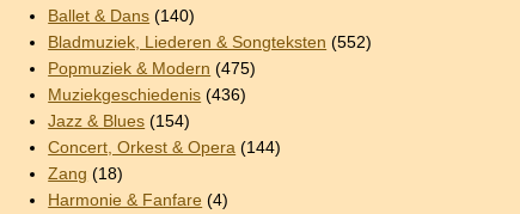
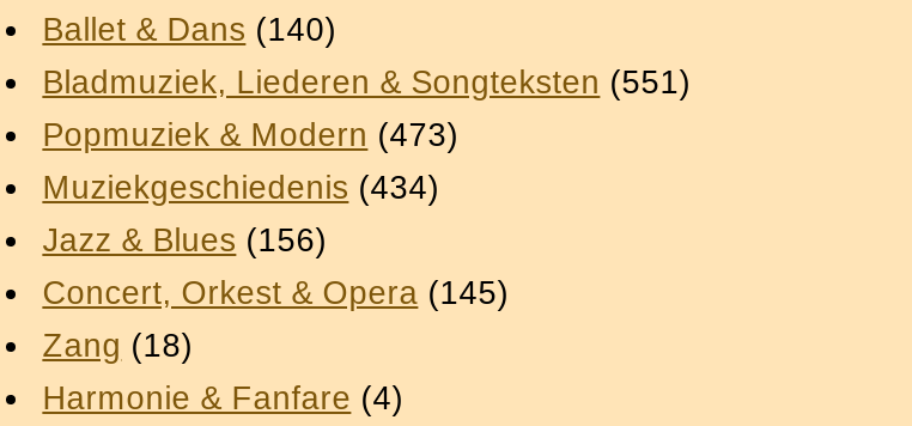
[48,33,372,51] Bladmuziek, Liederen & Songteksten (552) -> [42,64,691,100] Bladmuziek, Liederen & Songteksten (551)
[48,59,256,77] Popmuziek & Modern (475) -> [42,117,459,152] Popmuziek & Modern (473)
[48,86,246,104] Muziekgeschiedenis (436) -> [42,169,440,205] Muziekgeschiedenis (434)
[48,112,190,130] Jazz & Blues (154) -> [42,222,327,258] Jazz & Blues (156)
[48,138,281,156] Concert, Orkest & Opera (144) -> [42,275,509,310] Concert, Orkest & Opera (145)

